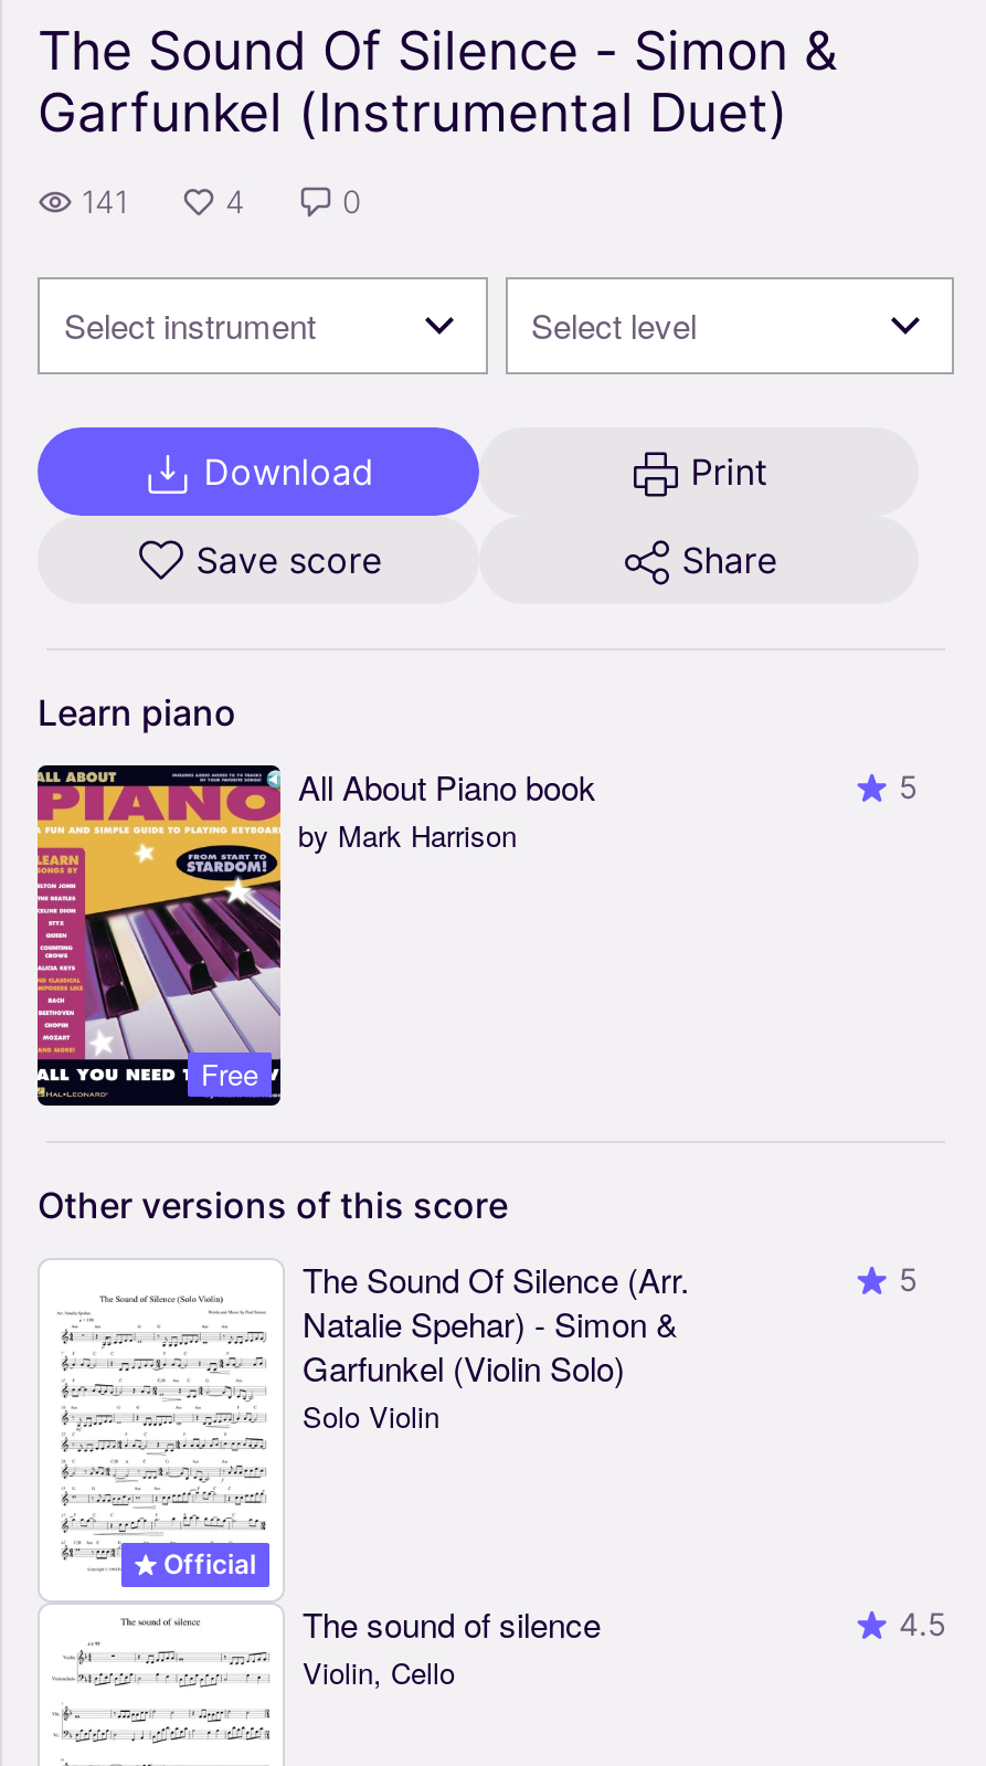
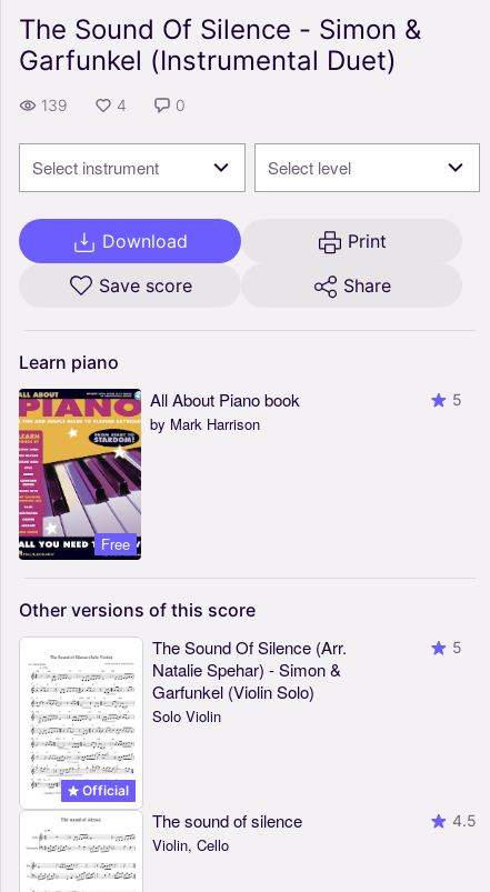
[82,181,128,219] 141 -> [41,95,68,114] 139

